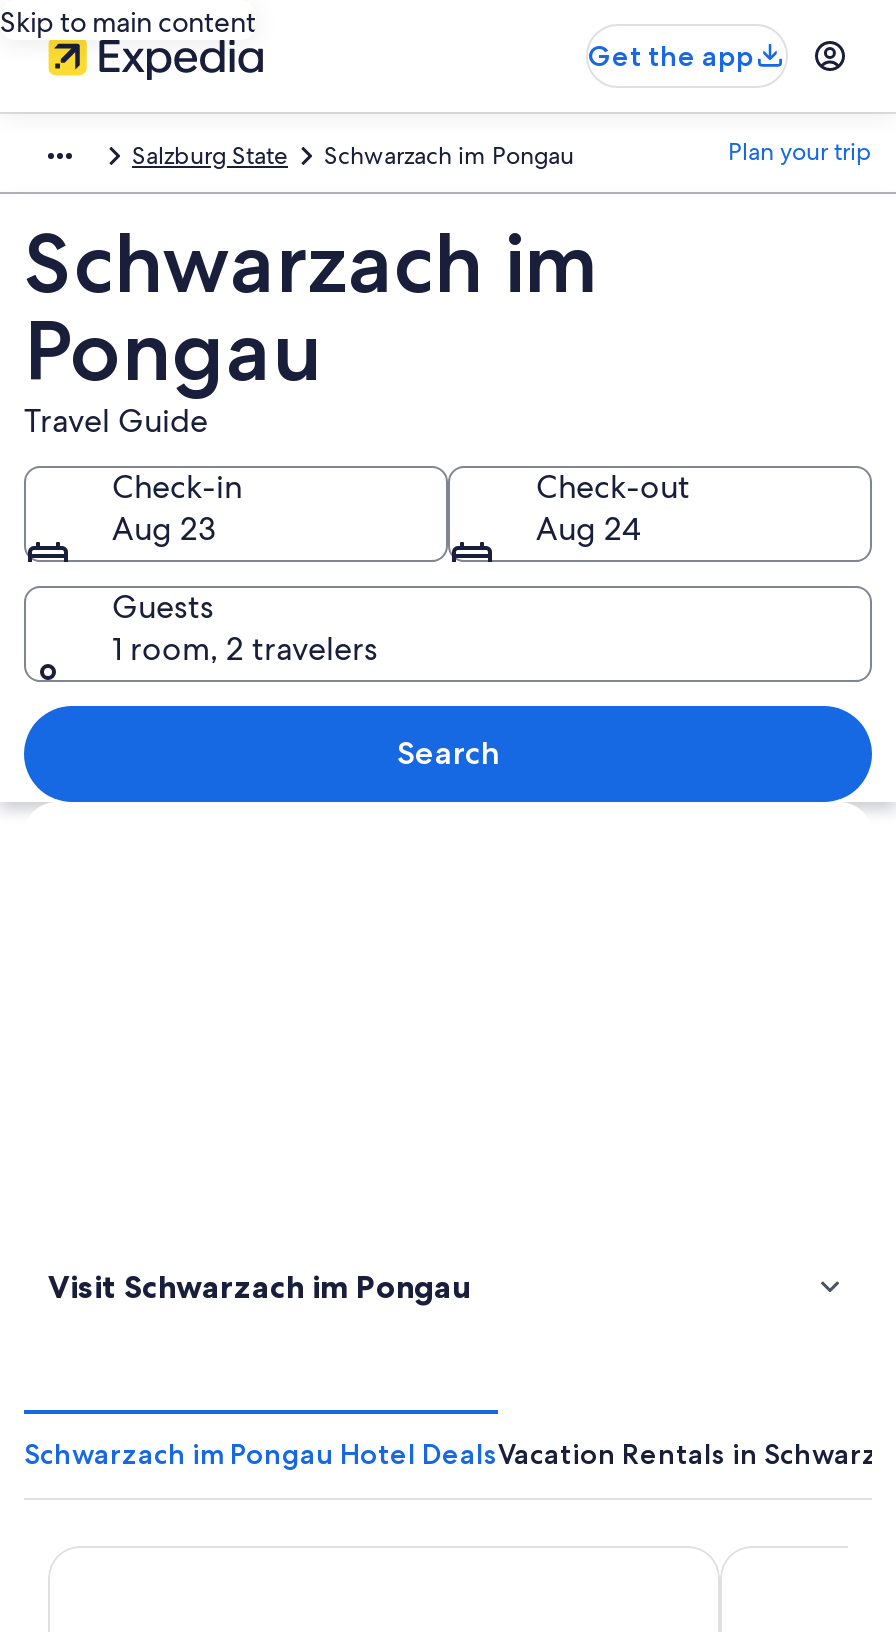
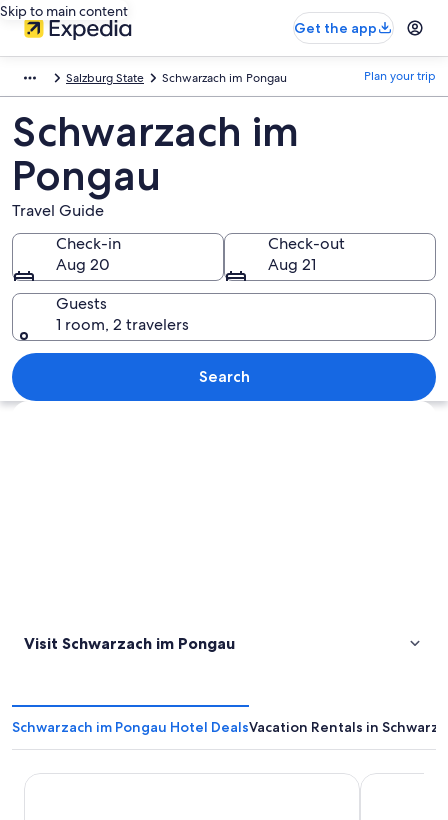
[112,508,216,550] Aug 23 -> [56,254,110,275] Aug 20
[536,508,640,550] Aug 24 -> [268,254,316,275] Aug 21

